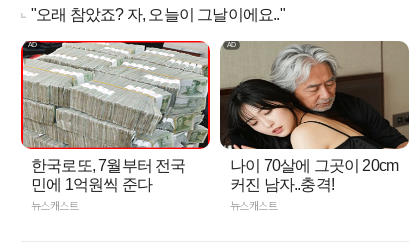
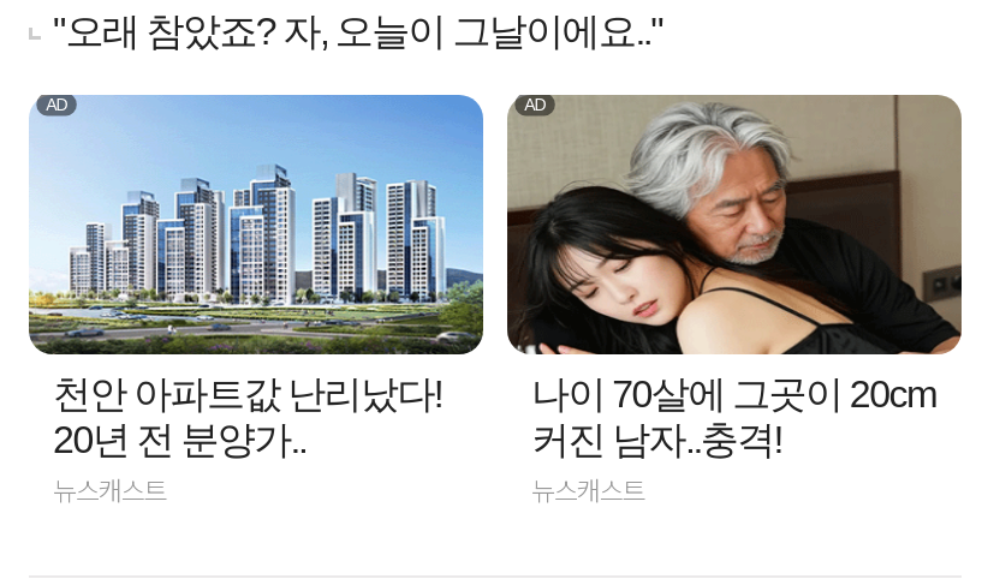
[20,40,211,193] [image] | 한국로또, 7월부터 전국 | 민에 1억원씩 준다 -> [26,92,486,460] [image] | 천안 아파트값 난리났다! | 20년 전 분양가..

